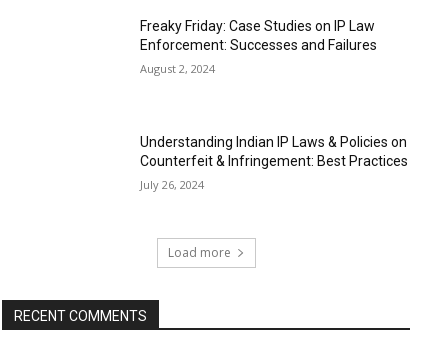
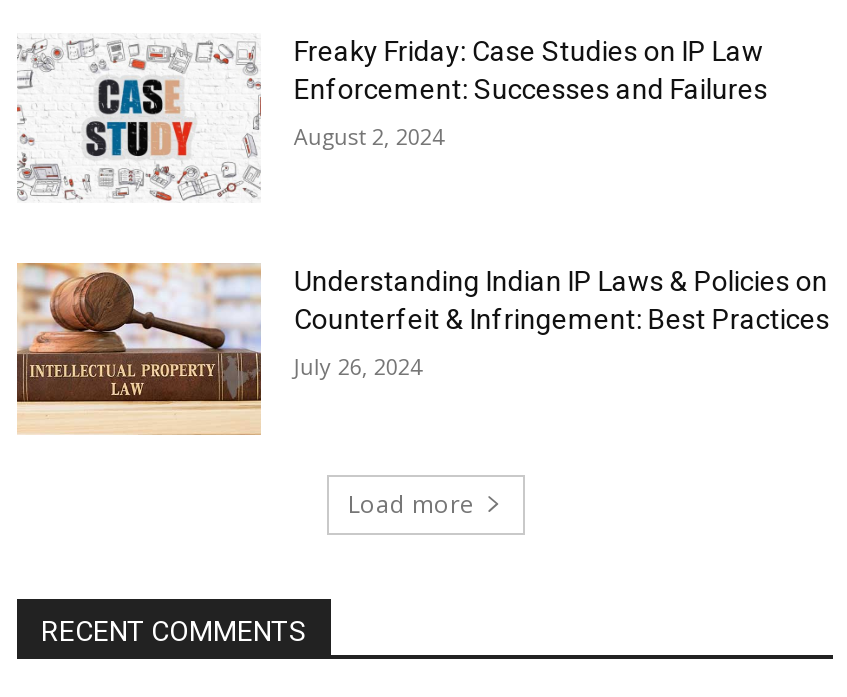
none -> [15,38,263,202] [image]
none -> [15,260,263,436] [image]

